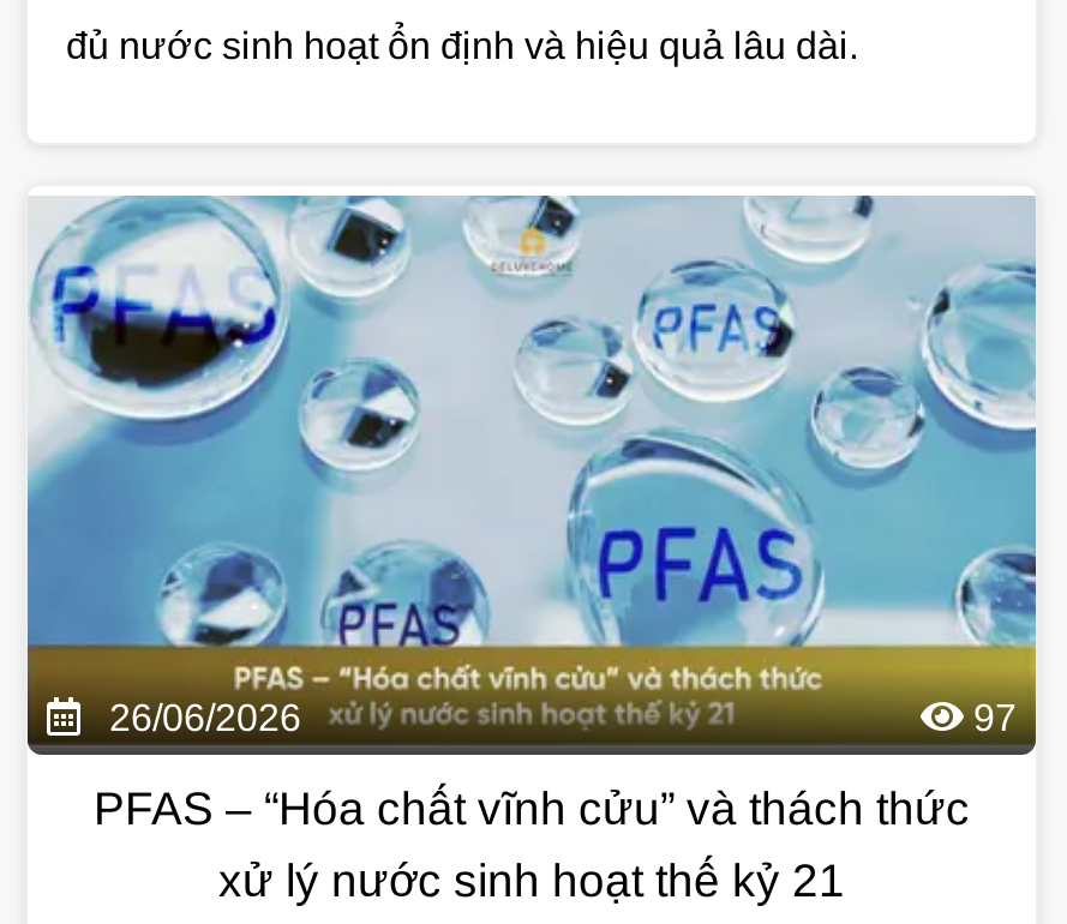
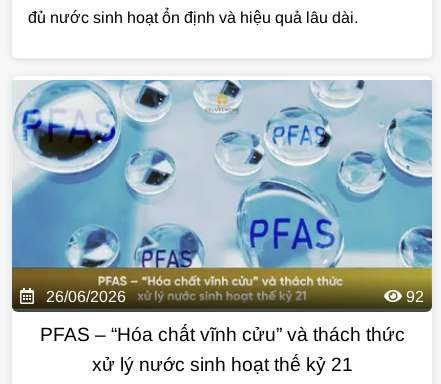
[964,696,1017,737] 97 -> [402,288,424,305] 92

